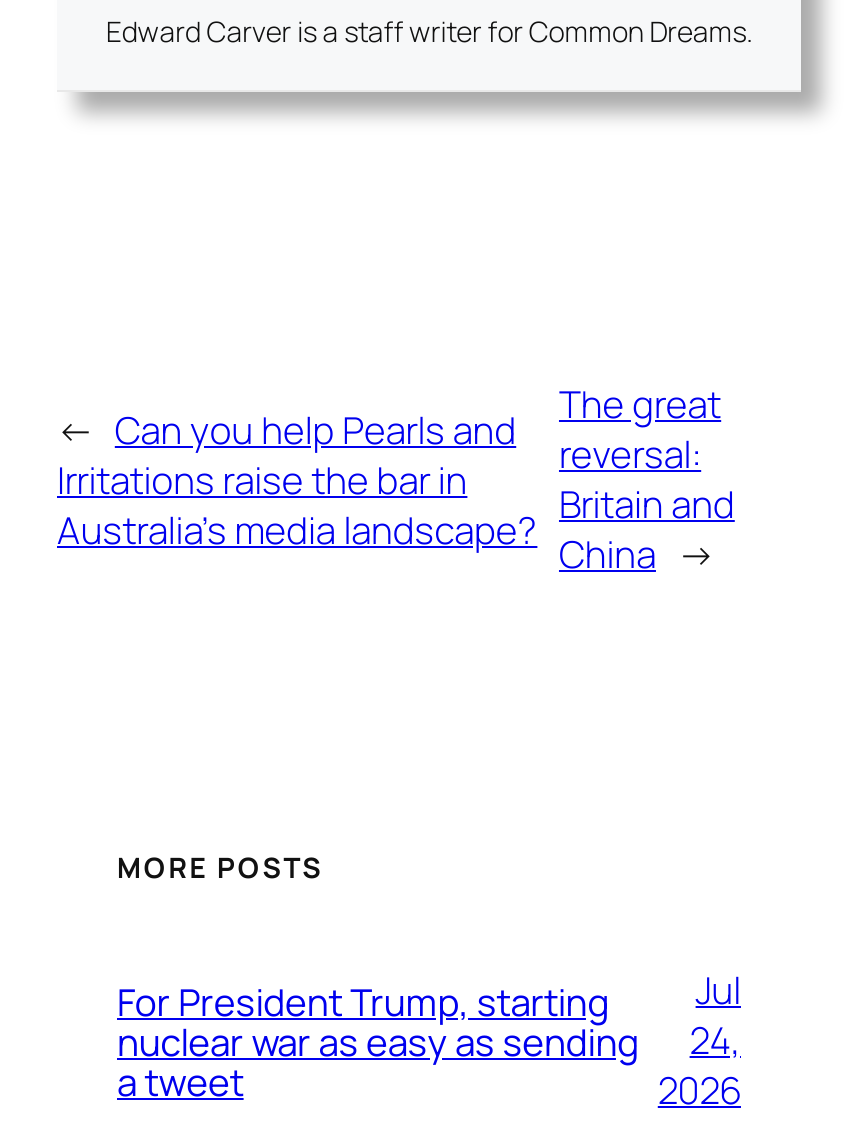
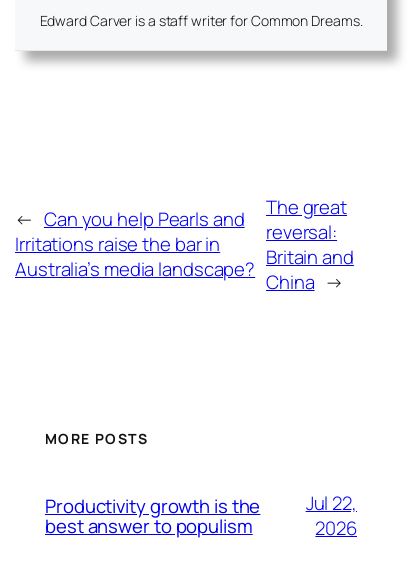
[117,976,639,1108] For President Trump, starting | nuclear war as easy as sending | a tweet -> [45,493,260,539] Productivity growth is the | best answer to populism
[690,965,741,1067] Jul | 24, -> [306,490,357,516] Jul 22,

